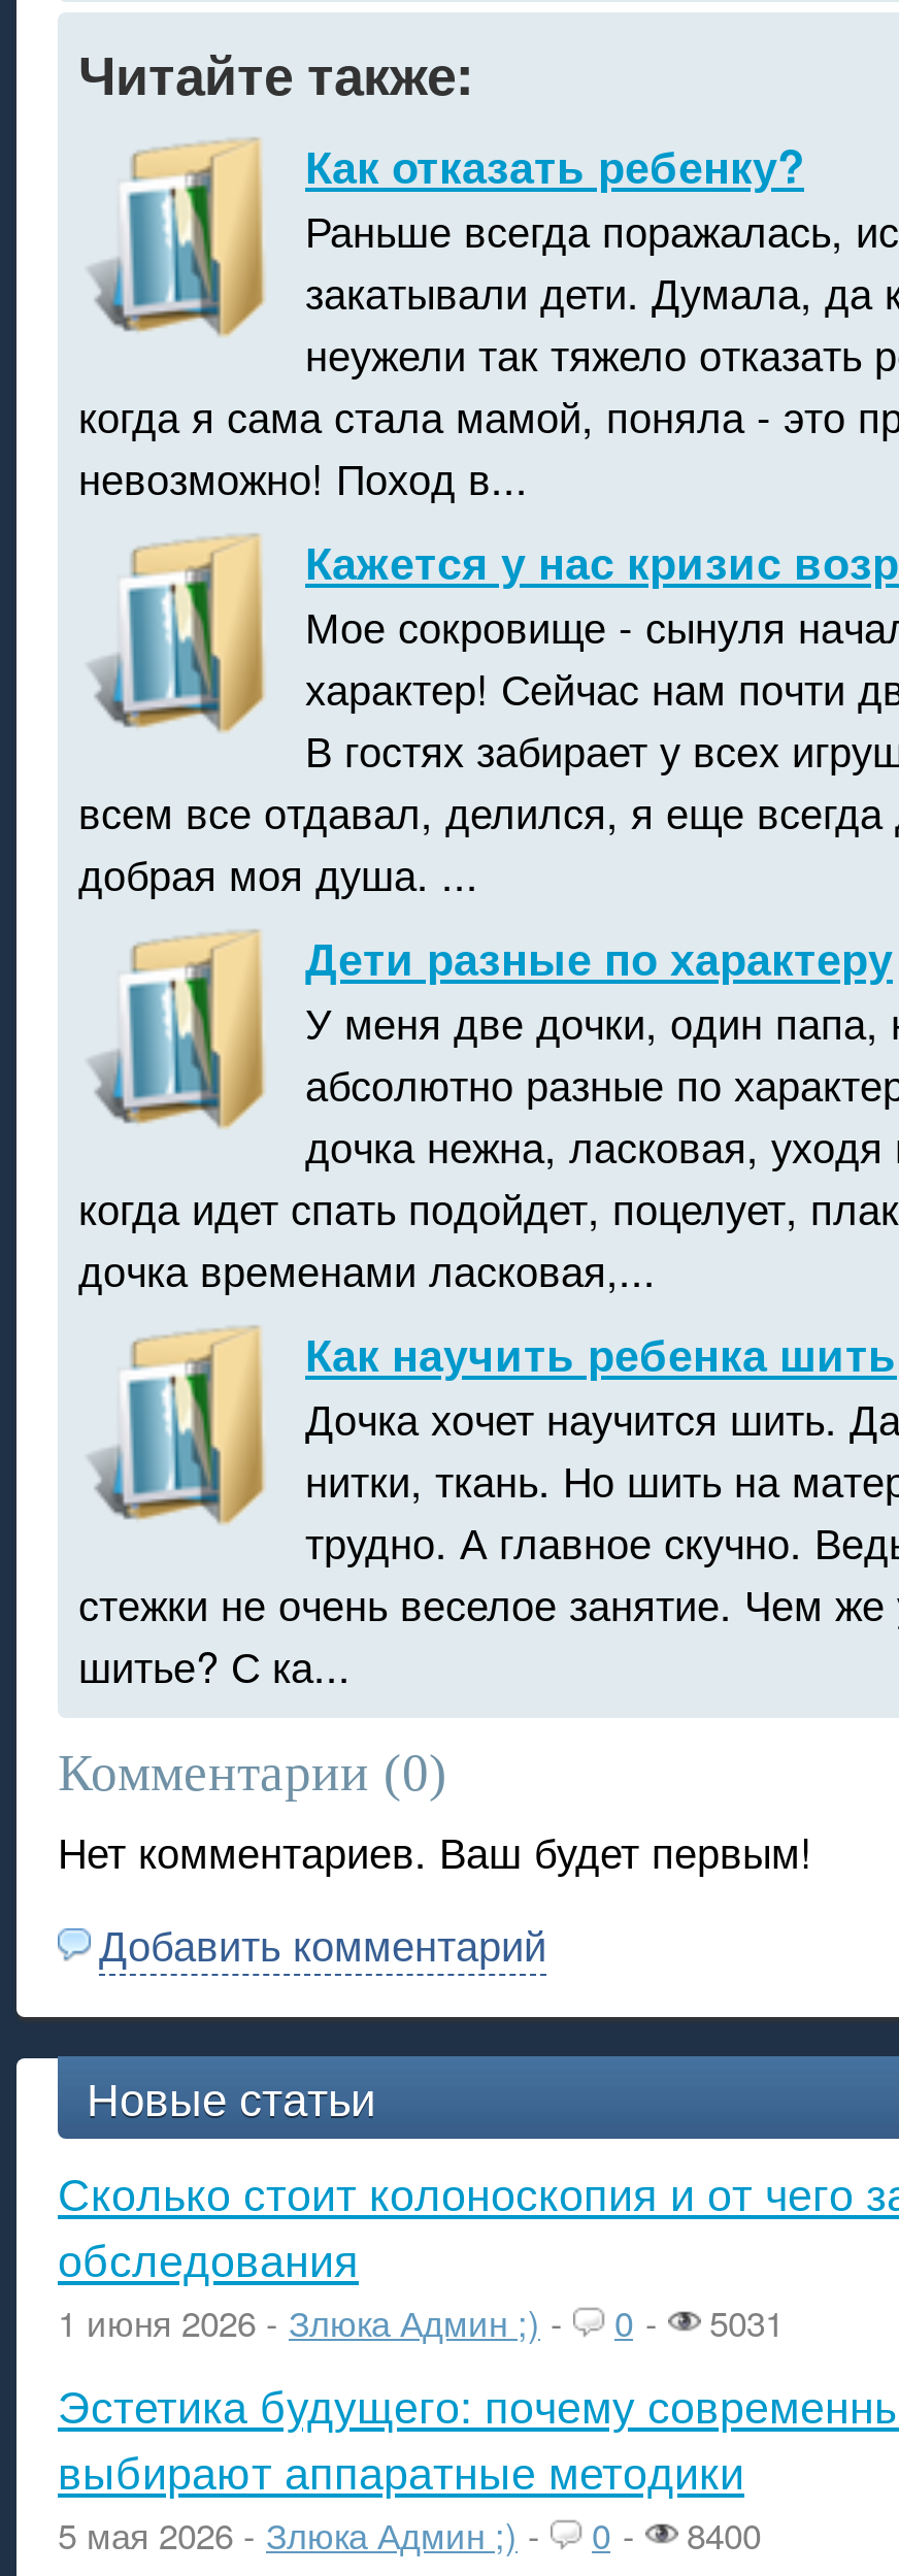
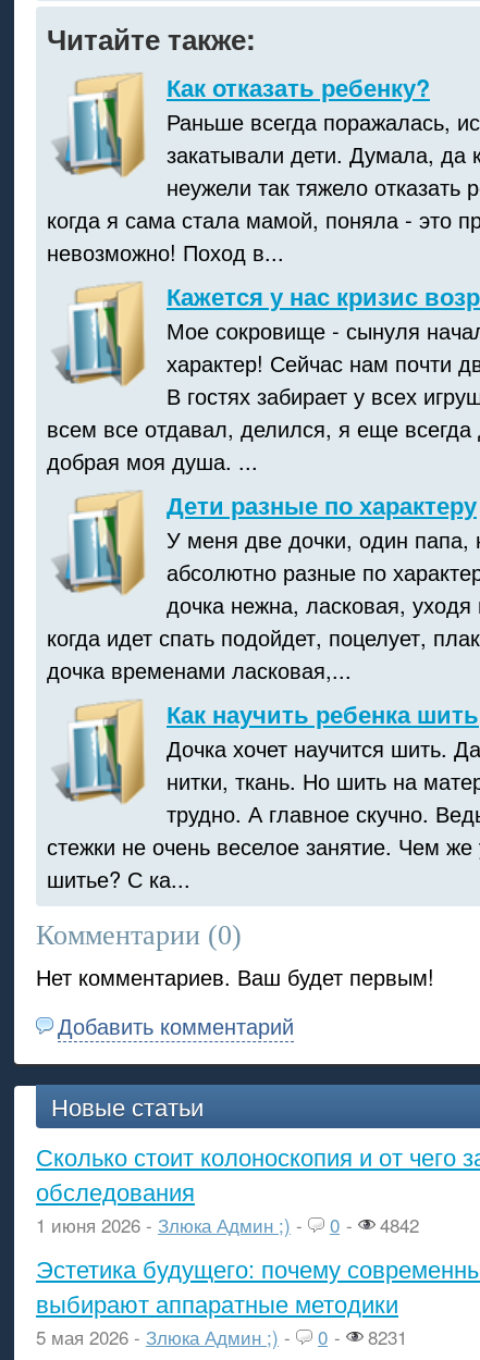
[58,2296,784,2347] 1 июня 2026 - Злюка Админ ;) - 0 - 5031 -> [36,1211,419,1238] 1 июня 2026 - Злюка Админ ;) - 0 - 4842
[58,2508,761,2560] 5 мая 2026 - Злюка Админ ;) - 0 - 8400 -> [36,1323,407,1350] 5 мая 2026 - Злюка Админ ;) - 0 - 8231

